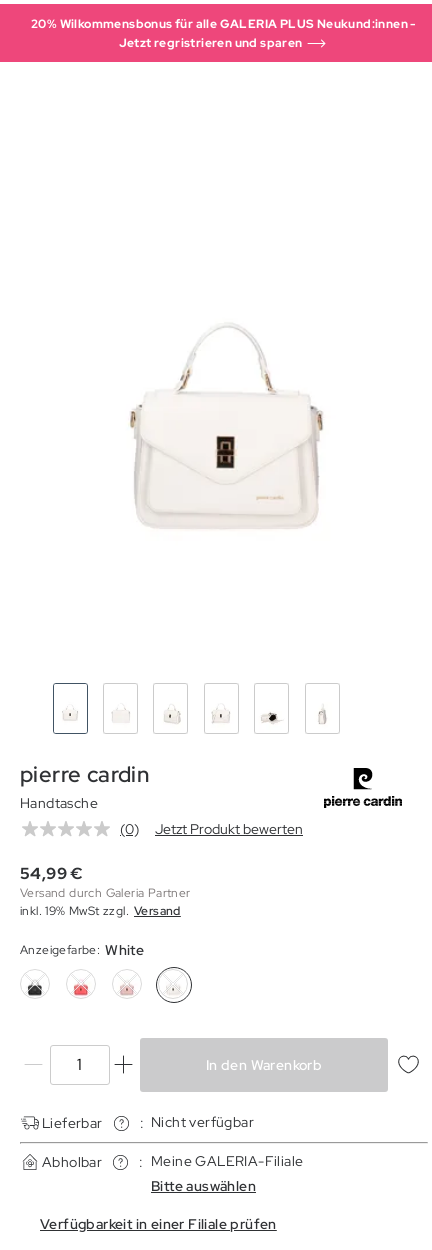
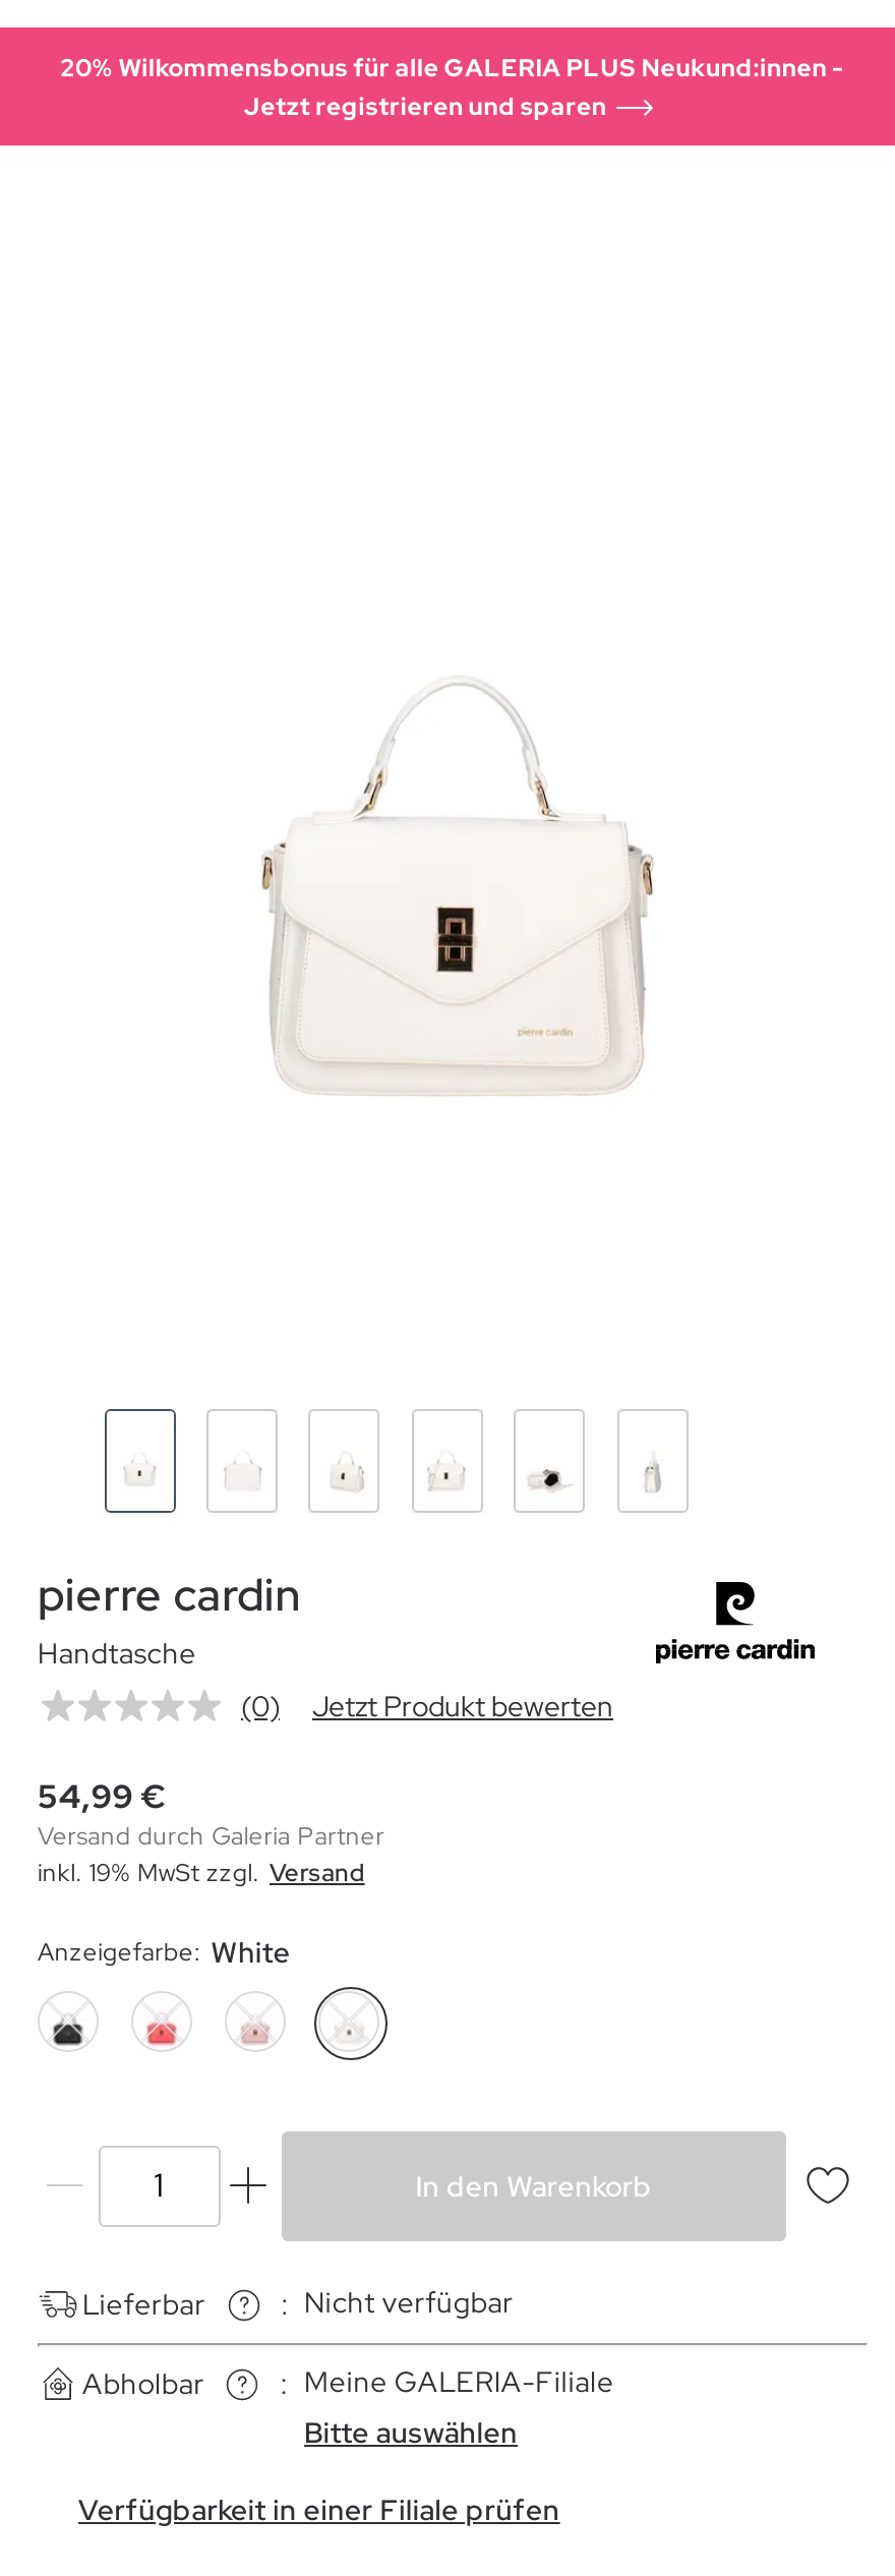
[118,35,302,51] Jetzt regristrieren und sparen -> [243,91,607,123] Jetzt registrieren und sparen

